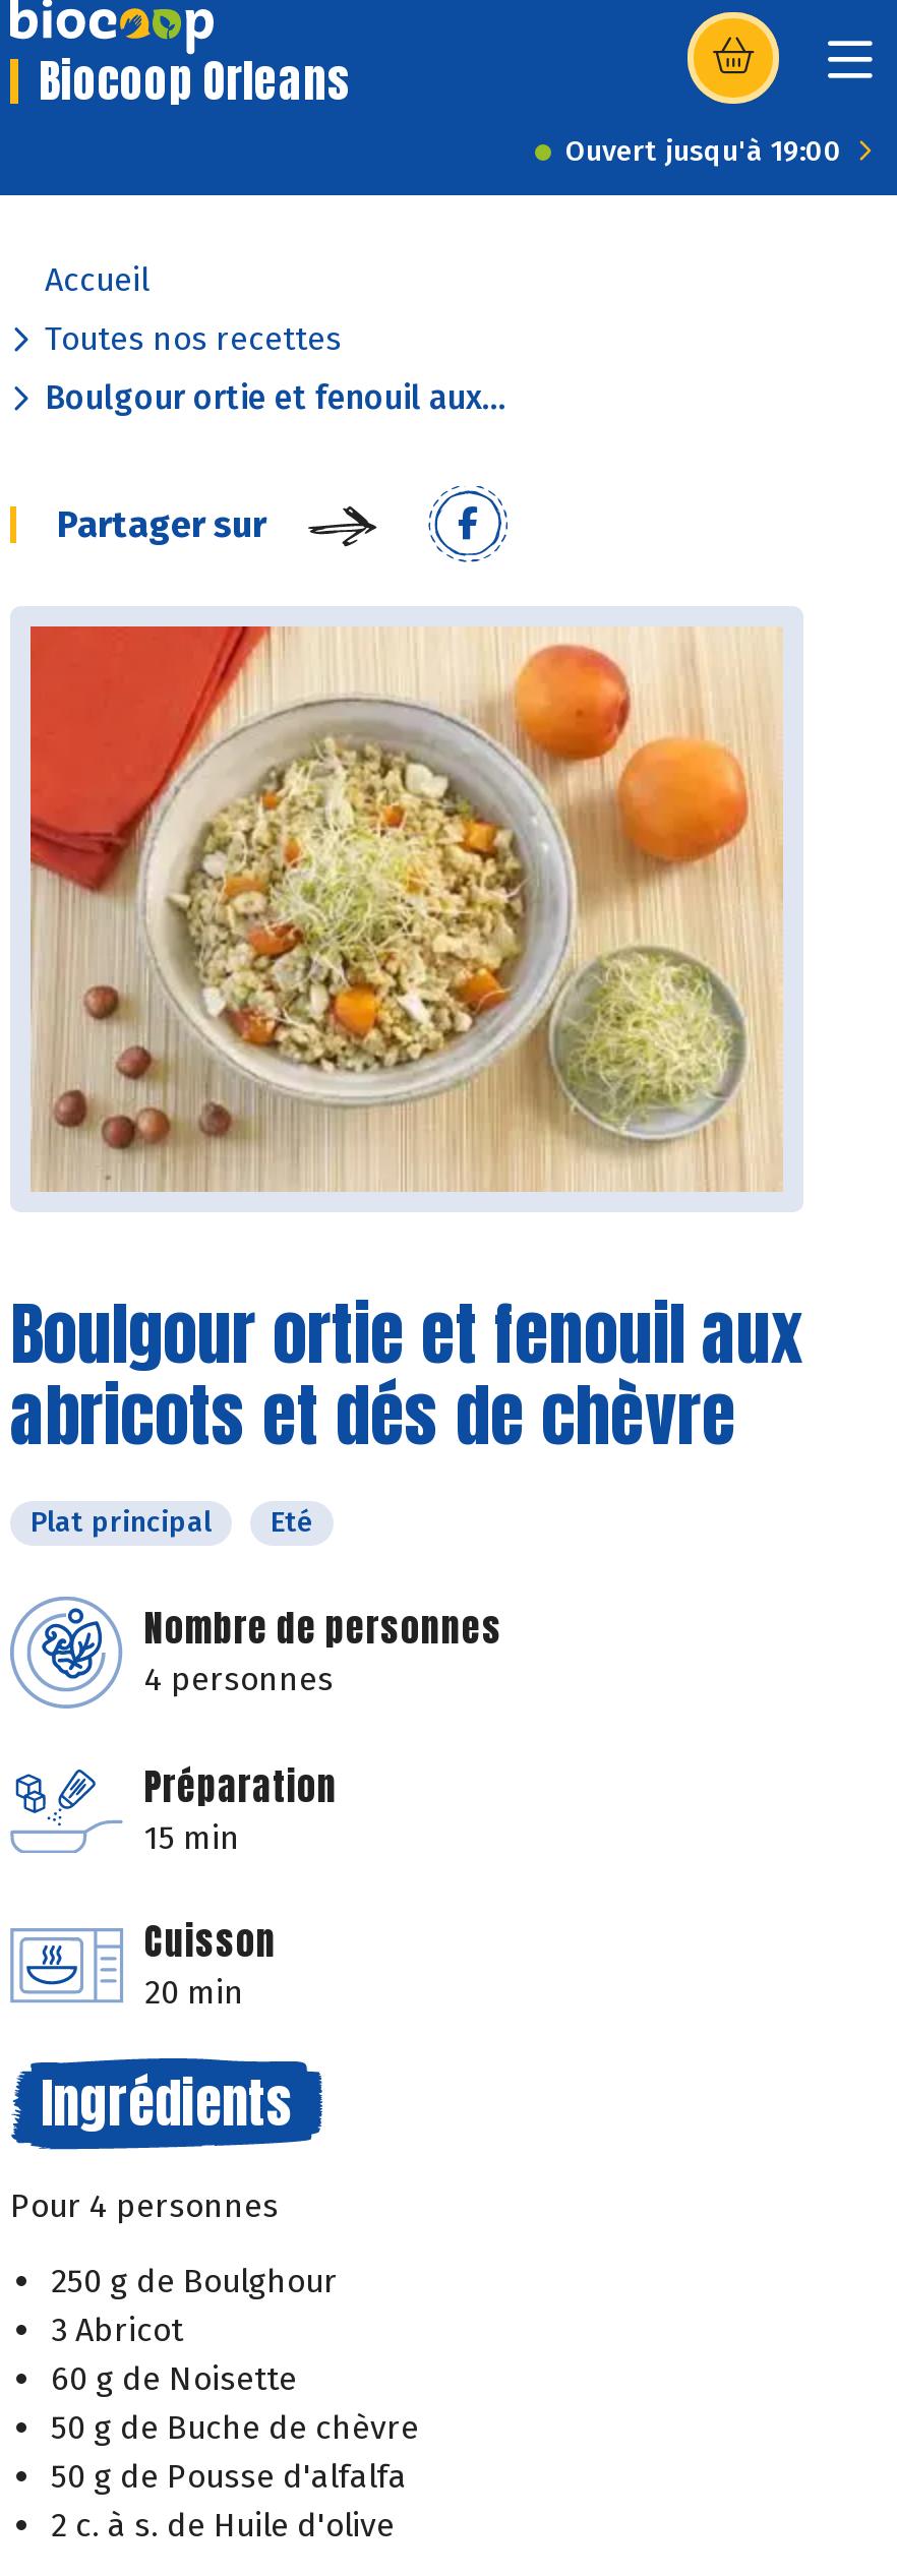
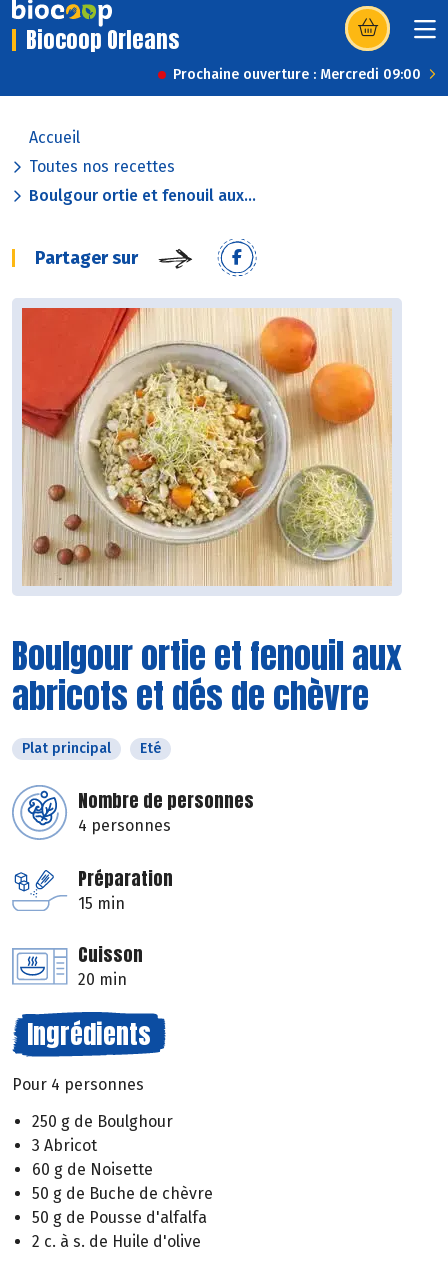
[565,134,842,169] Ouvert jusqu'à 19:00 -> [173,66,421,83] Prochaine ouverture : Mercredi 09:00

